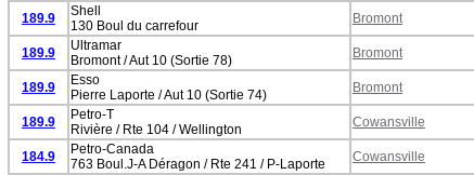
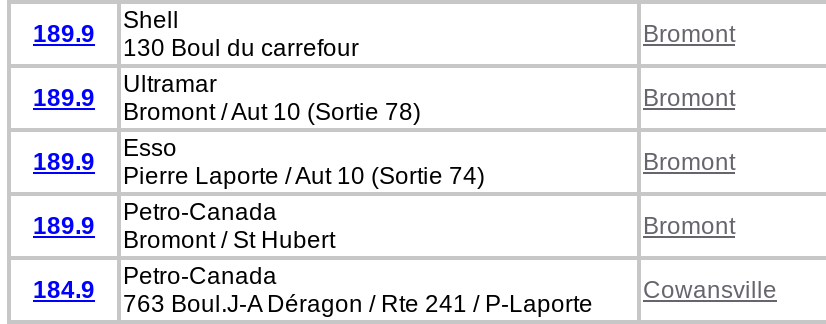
[71,107,425,137] Petro-T | Rivière / Rte 104 / Wellington | Cowansville -> [123,198,735,254] Petro-Canada | Bromont / St Hubert | Bromont

